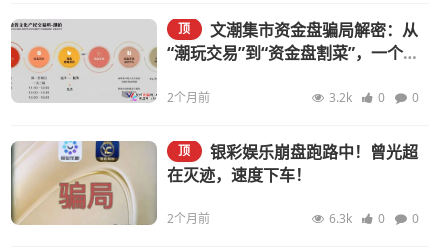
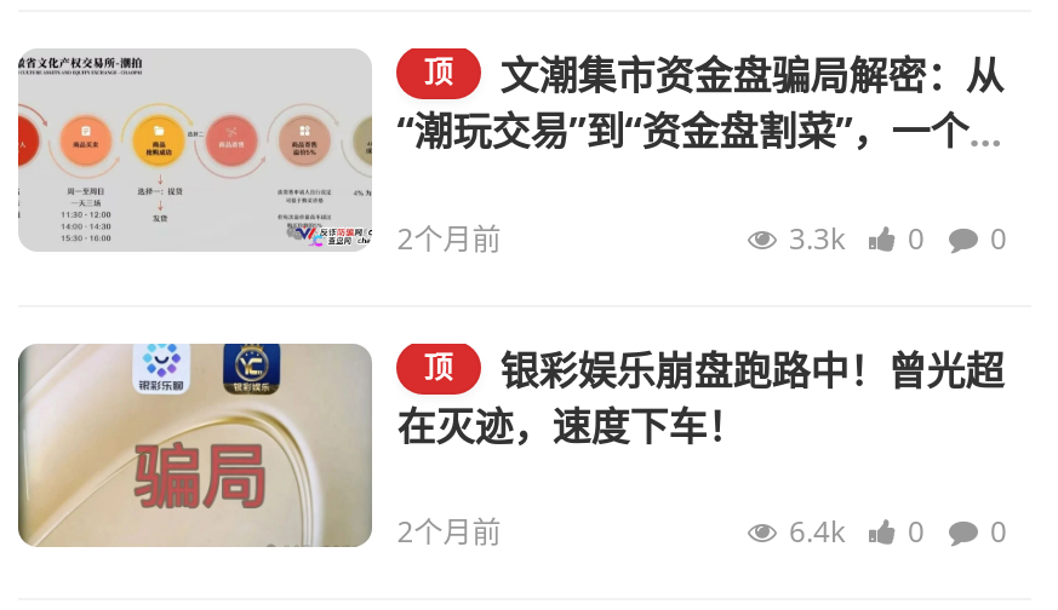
[329,88,419,105] 3.2k 0 0 -> [789,217,1007,258] 3.3k 0 0
[329,210,419,227] 6.3k 0 0 -> [789,511,1007,553] 6.4k 0 0

